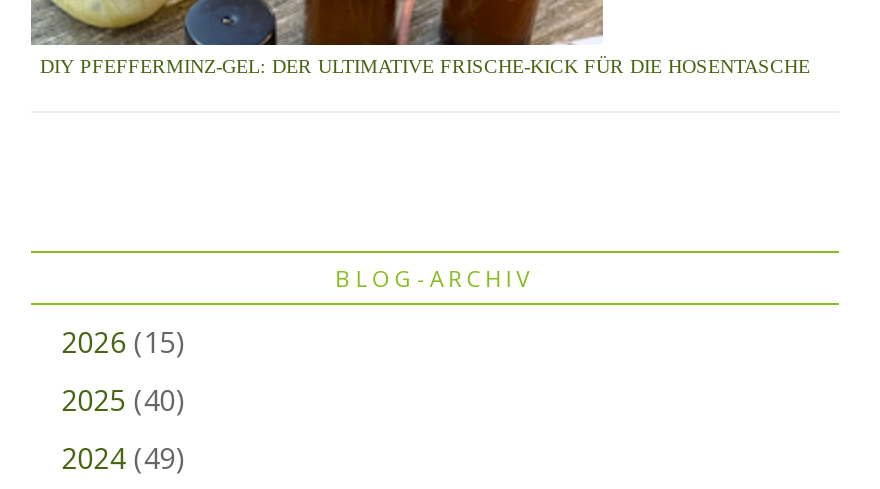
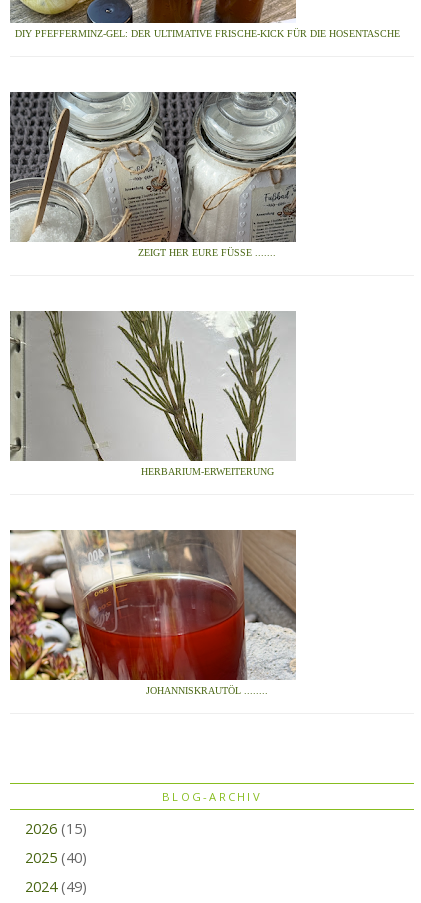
none -> [9,529,296,696] [image] | JOHANNISKRAUTÖL ........
none -> [10,91,297,258] [image] | ZEIGT HER EURE FÜSSE .......
none -> [11,310,295,477] [image] | HERBARIUM-ERWEITERUNG

